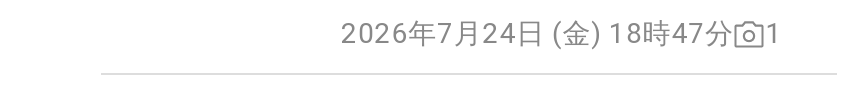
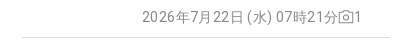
[341,18,734,50] 2026年7月24日 (金) 18時47分 -> [142,8,338,24] 2026年7月22日 (水) 07時21分

